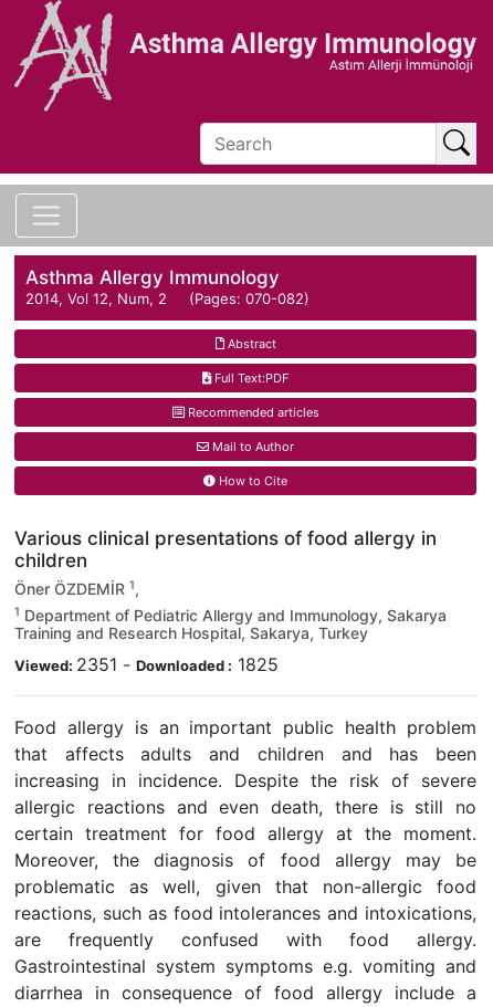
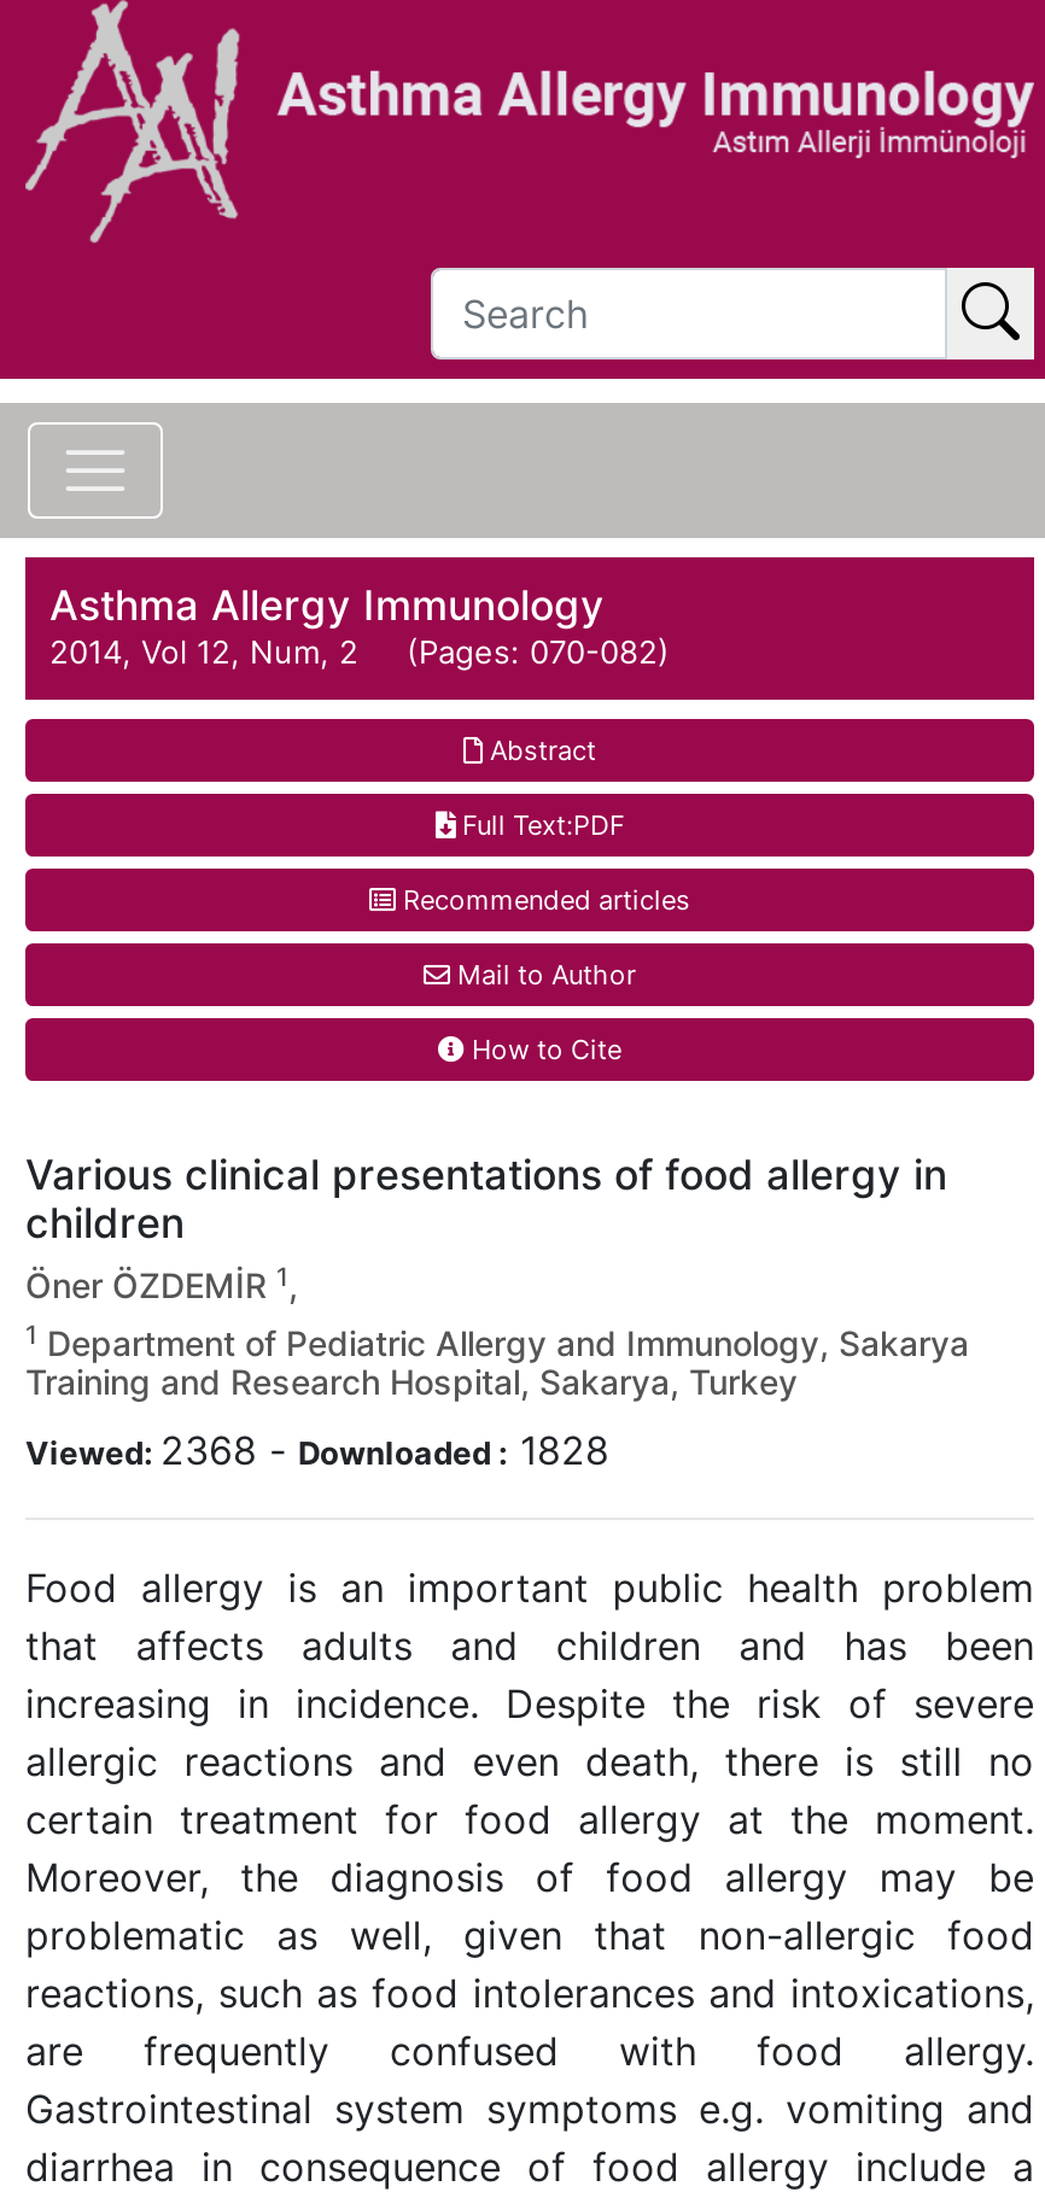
[14,654,279,676] Viewed: 2351 - Downloaded : 1825 -> [25,1427,609,1475] Viewed: 2368 - Downloaded : 1828

